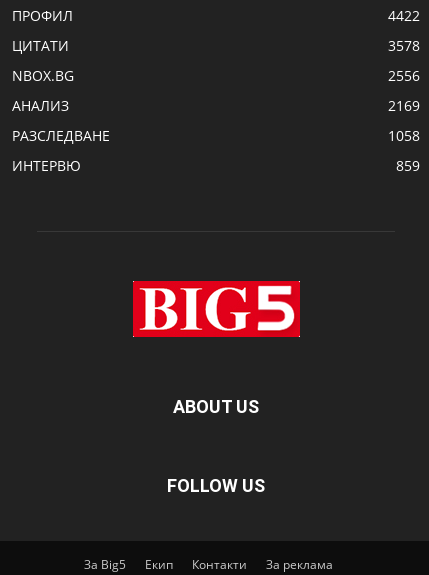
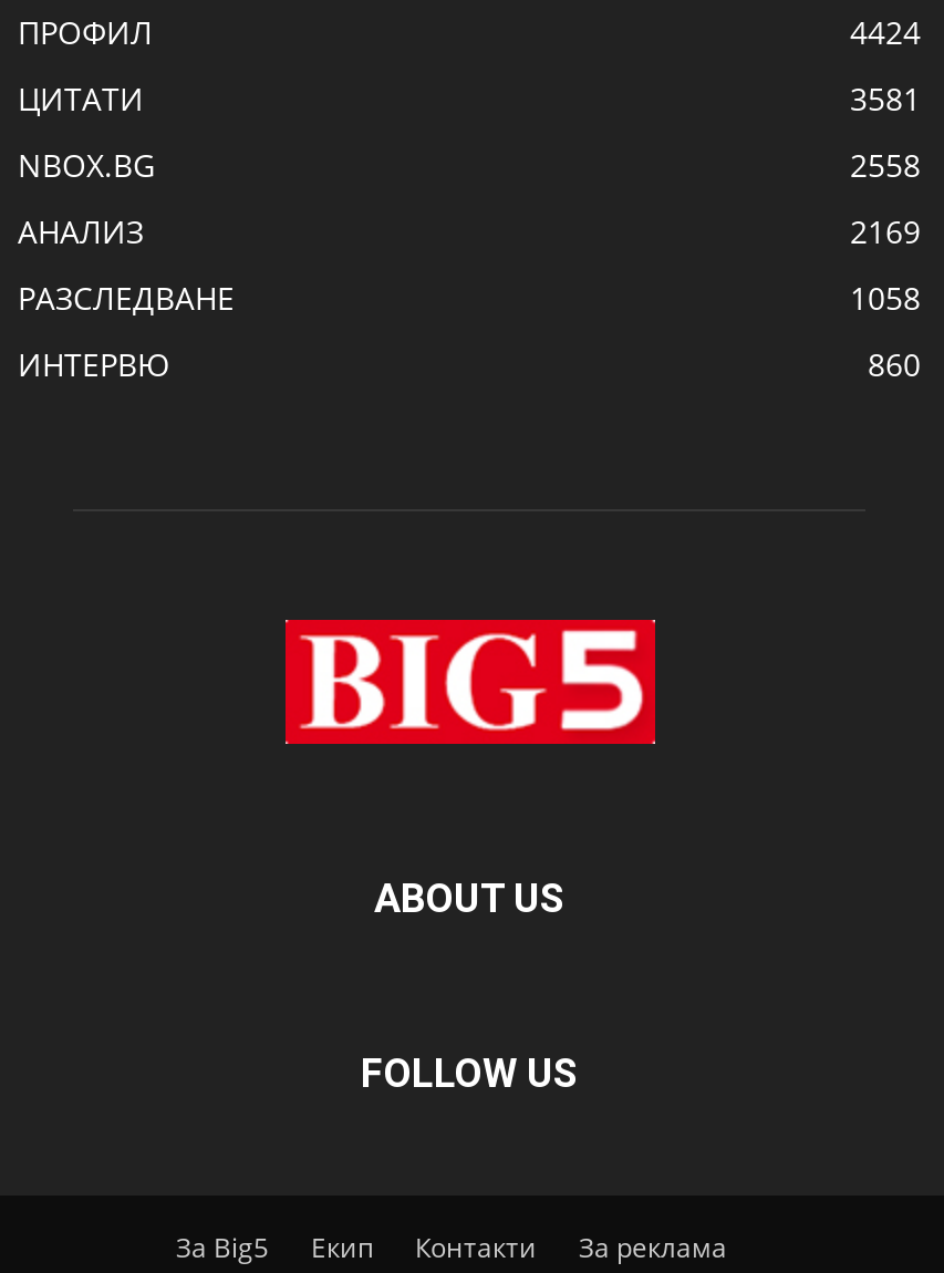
[388,6,420,25] 4422 -> [850,12,921,54] 4424
[388,36,420,55] 3578 -> [850,79,921,121] 3581
[388,66,420,85] 2556 -> [850,145,921,187] 2558
[396,156,420,175] 859 -> [868,344,921,387] 860

